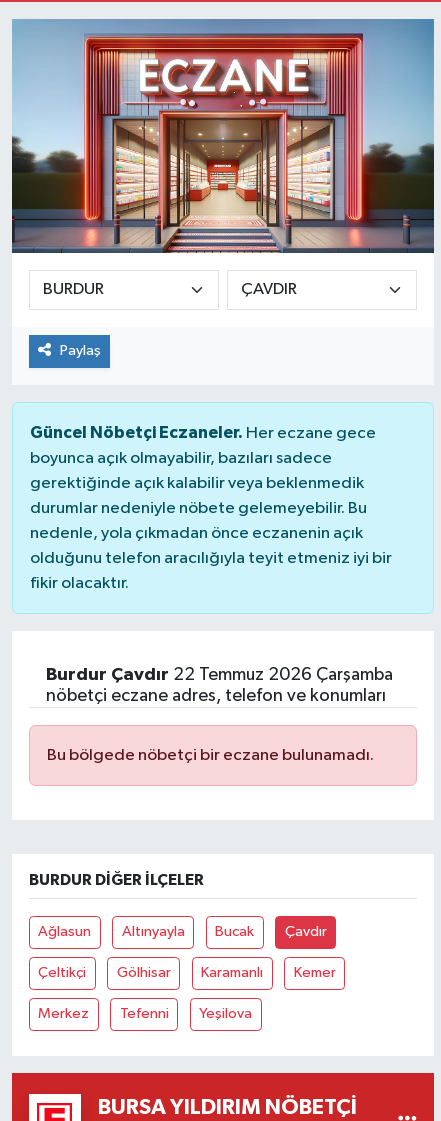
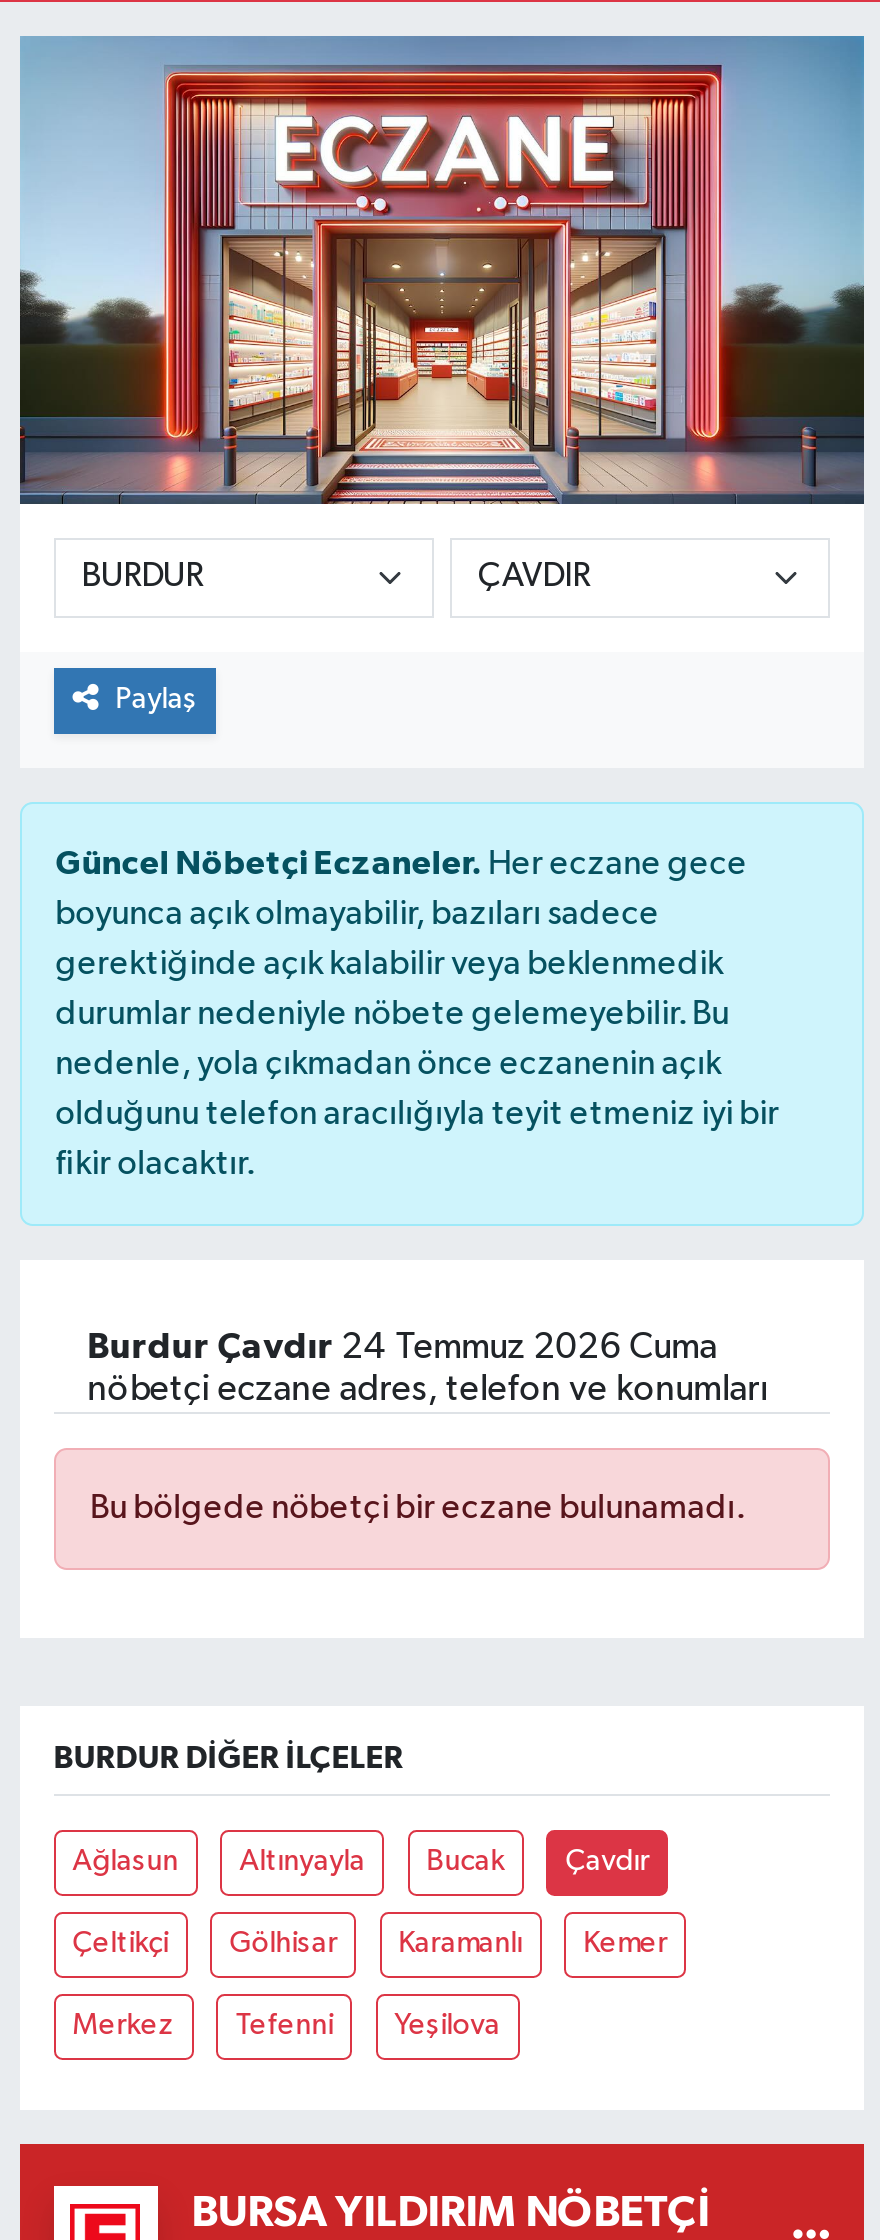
[46,666,393,684] Burdur Çavdır 22 Temmuz 2026 Çarşamba -> [88,1329,718,1365] Burdur Çavdır 24 Temmuz 2026 Cuma

